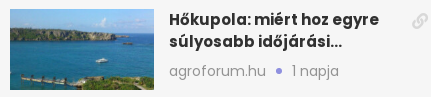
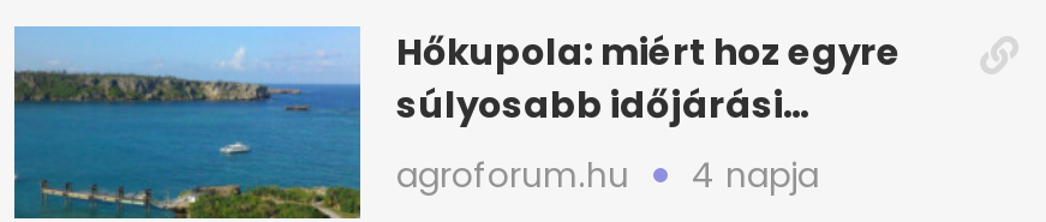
[292,61,339,81] 1 napja -> [692,150,819,198] 4 napja

